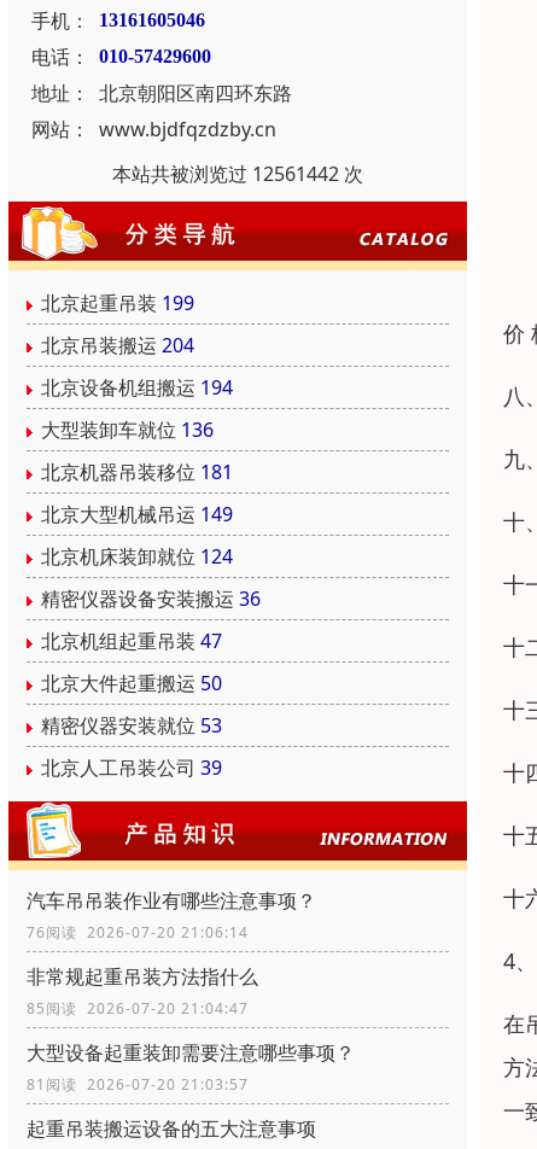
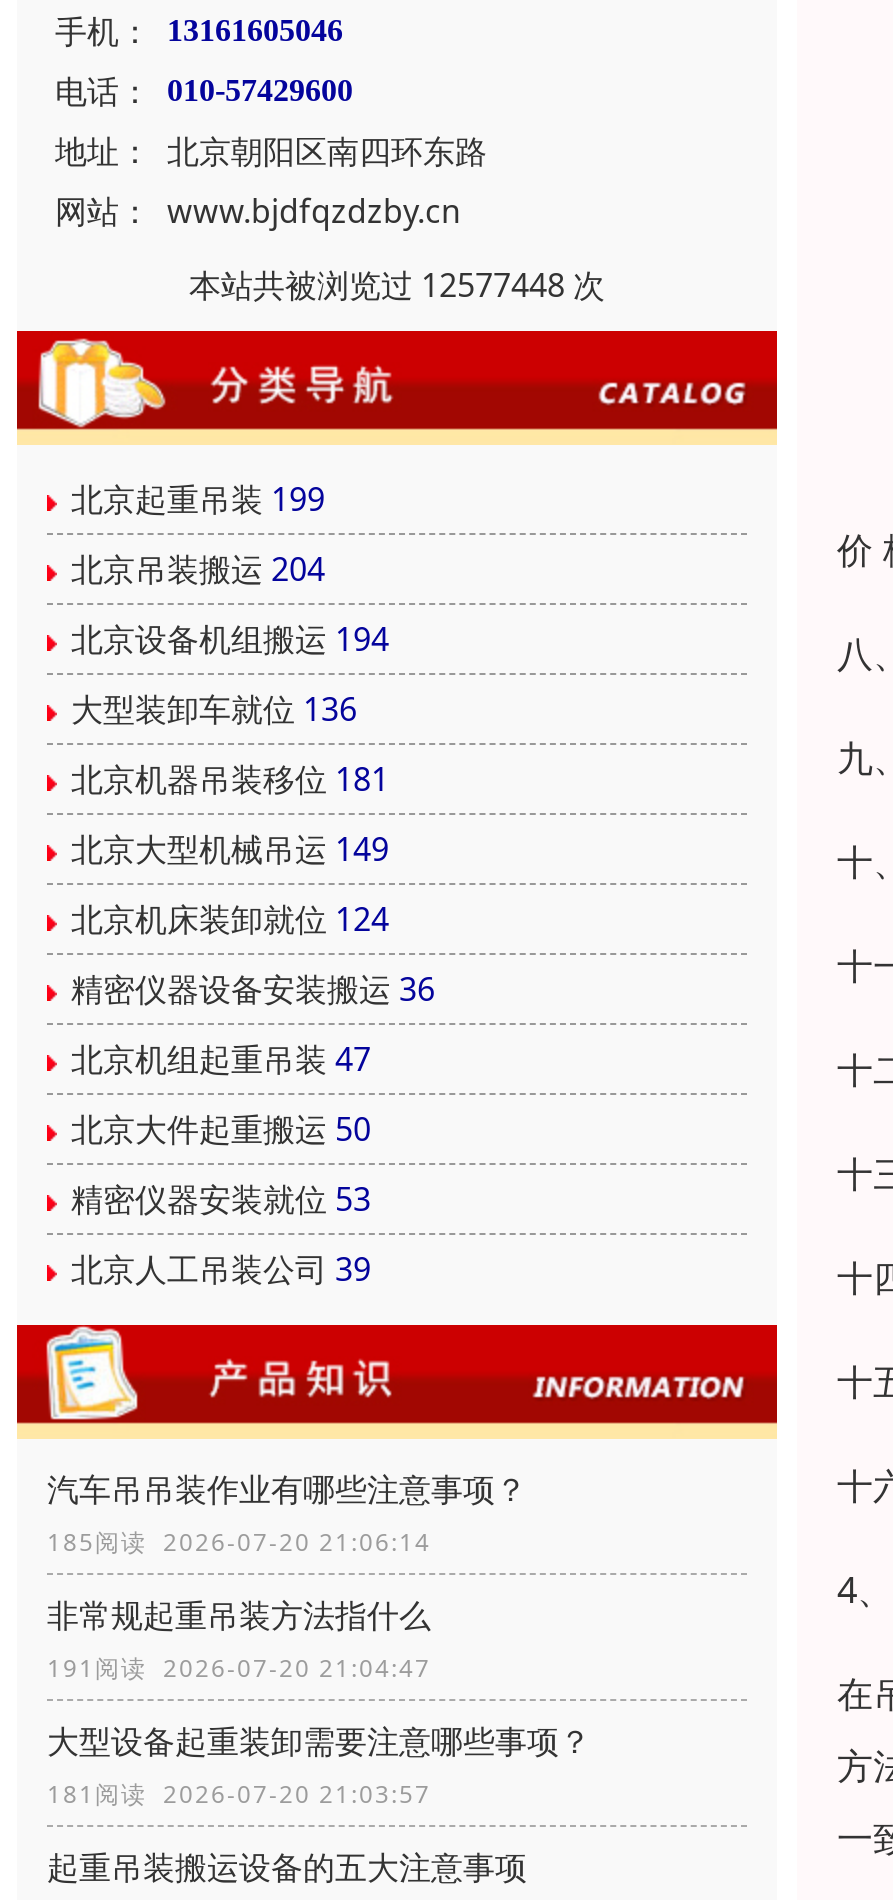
[112,161,363,187] 本站共被浏览过 12561442 次 -> [189,263,605,307] 本站共被浏览过 12577448 次
[27,922,249,943] 76阅读 2026-07-20 21:06:14 -> [47,1525,431,1559] 185阅读 2026-07-20 21:06:14
[27,998,249,1019] 85阅读 2026-07-20 21:04:47 -> [47,1651,431,1685] 191阅读 2026-07-20 21:04:47
[27,1074,249,1095] 81阅读 2026-07-20 21:03:57 -> [47,1777,431,1811] 181阅读 2026-07-20 21:03:57

